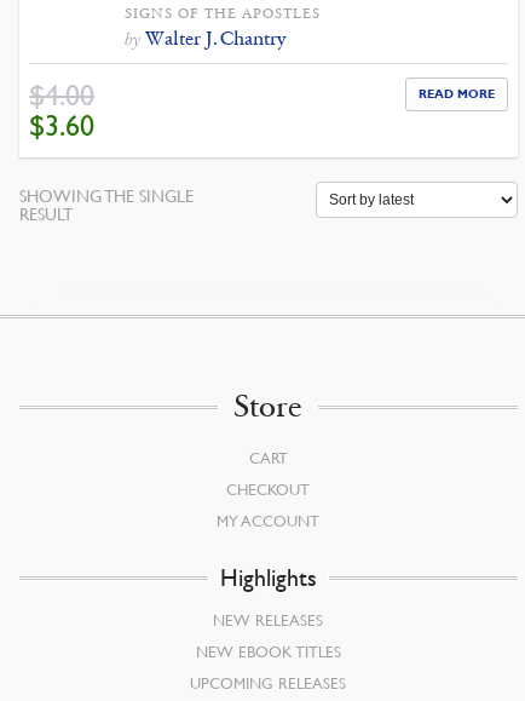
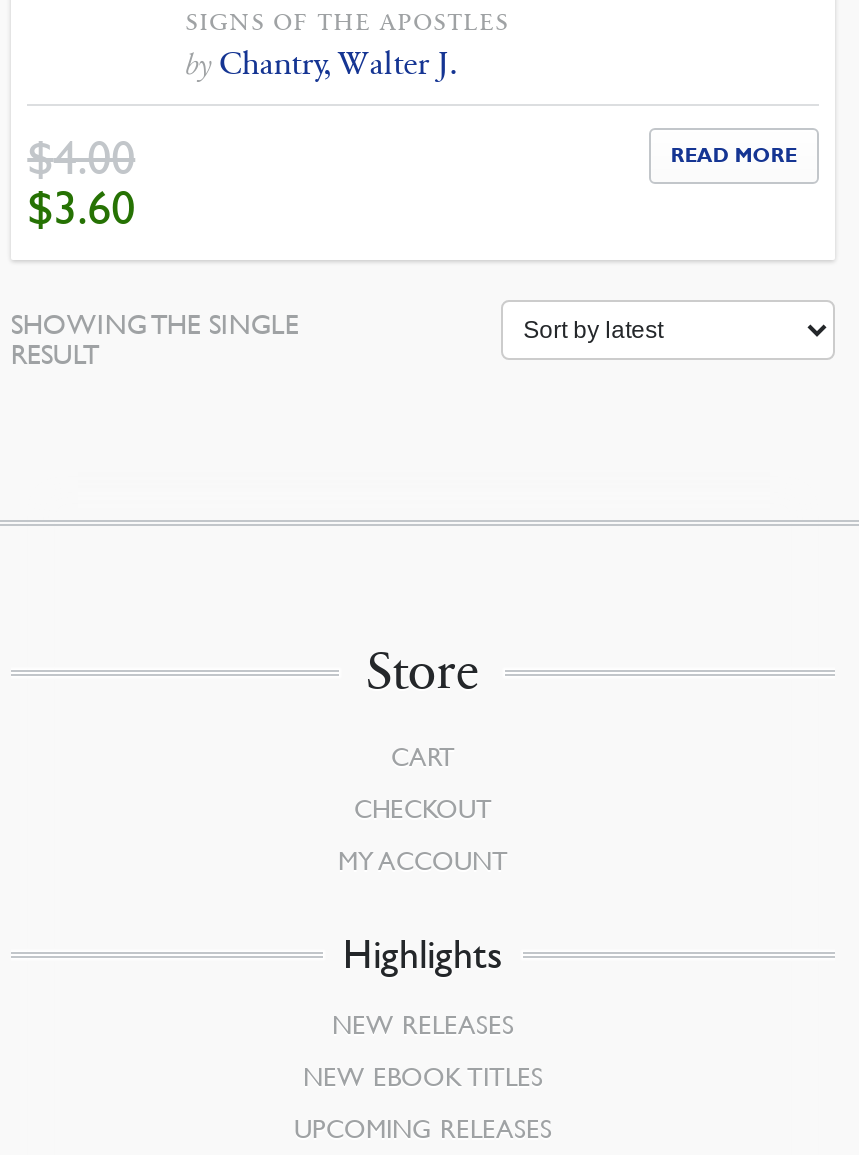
[125,27,286,50] by Walter J. Chantry -> [186,44,458,82] by Chantry, Walter J.

